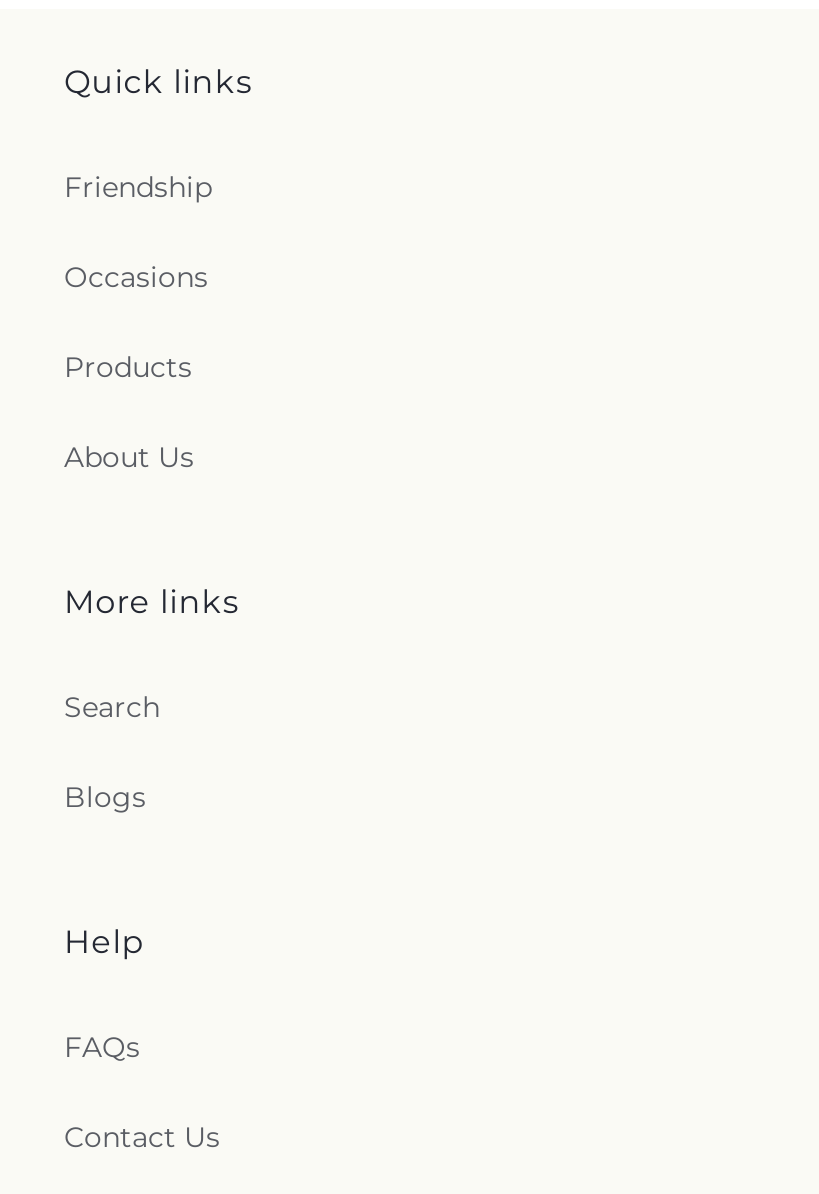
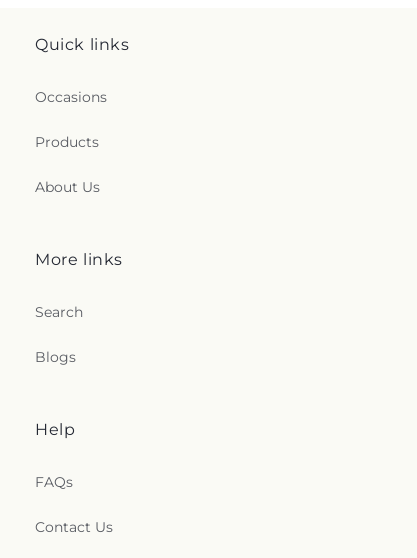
[64,169,212,205] Friendship -> none

